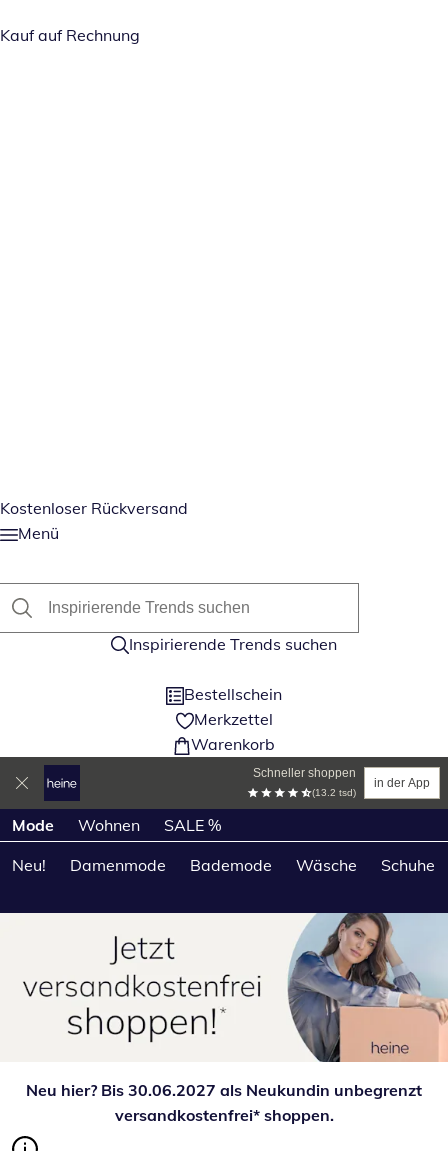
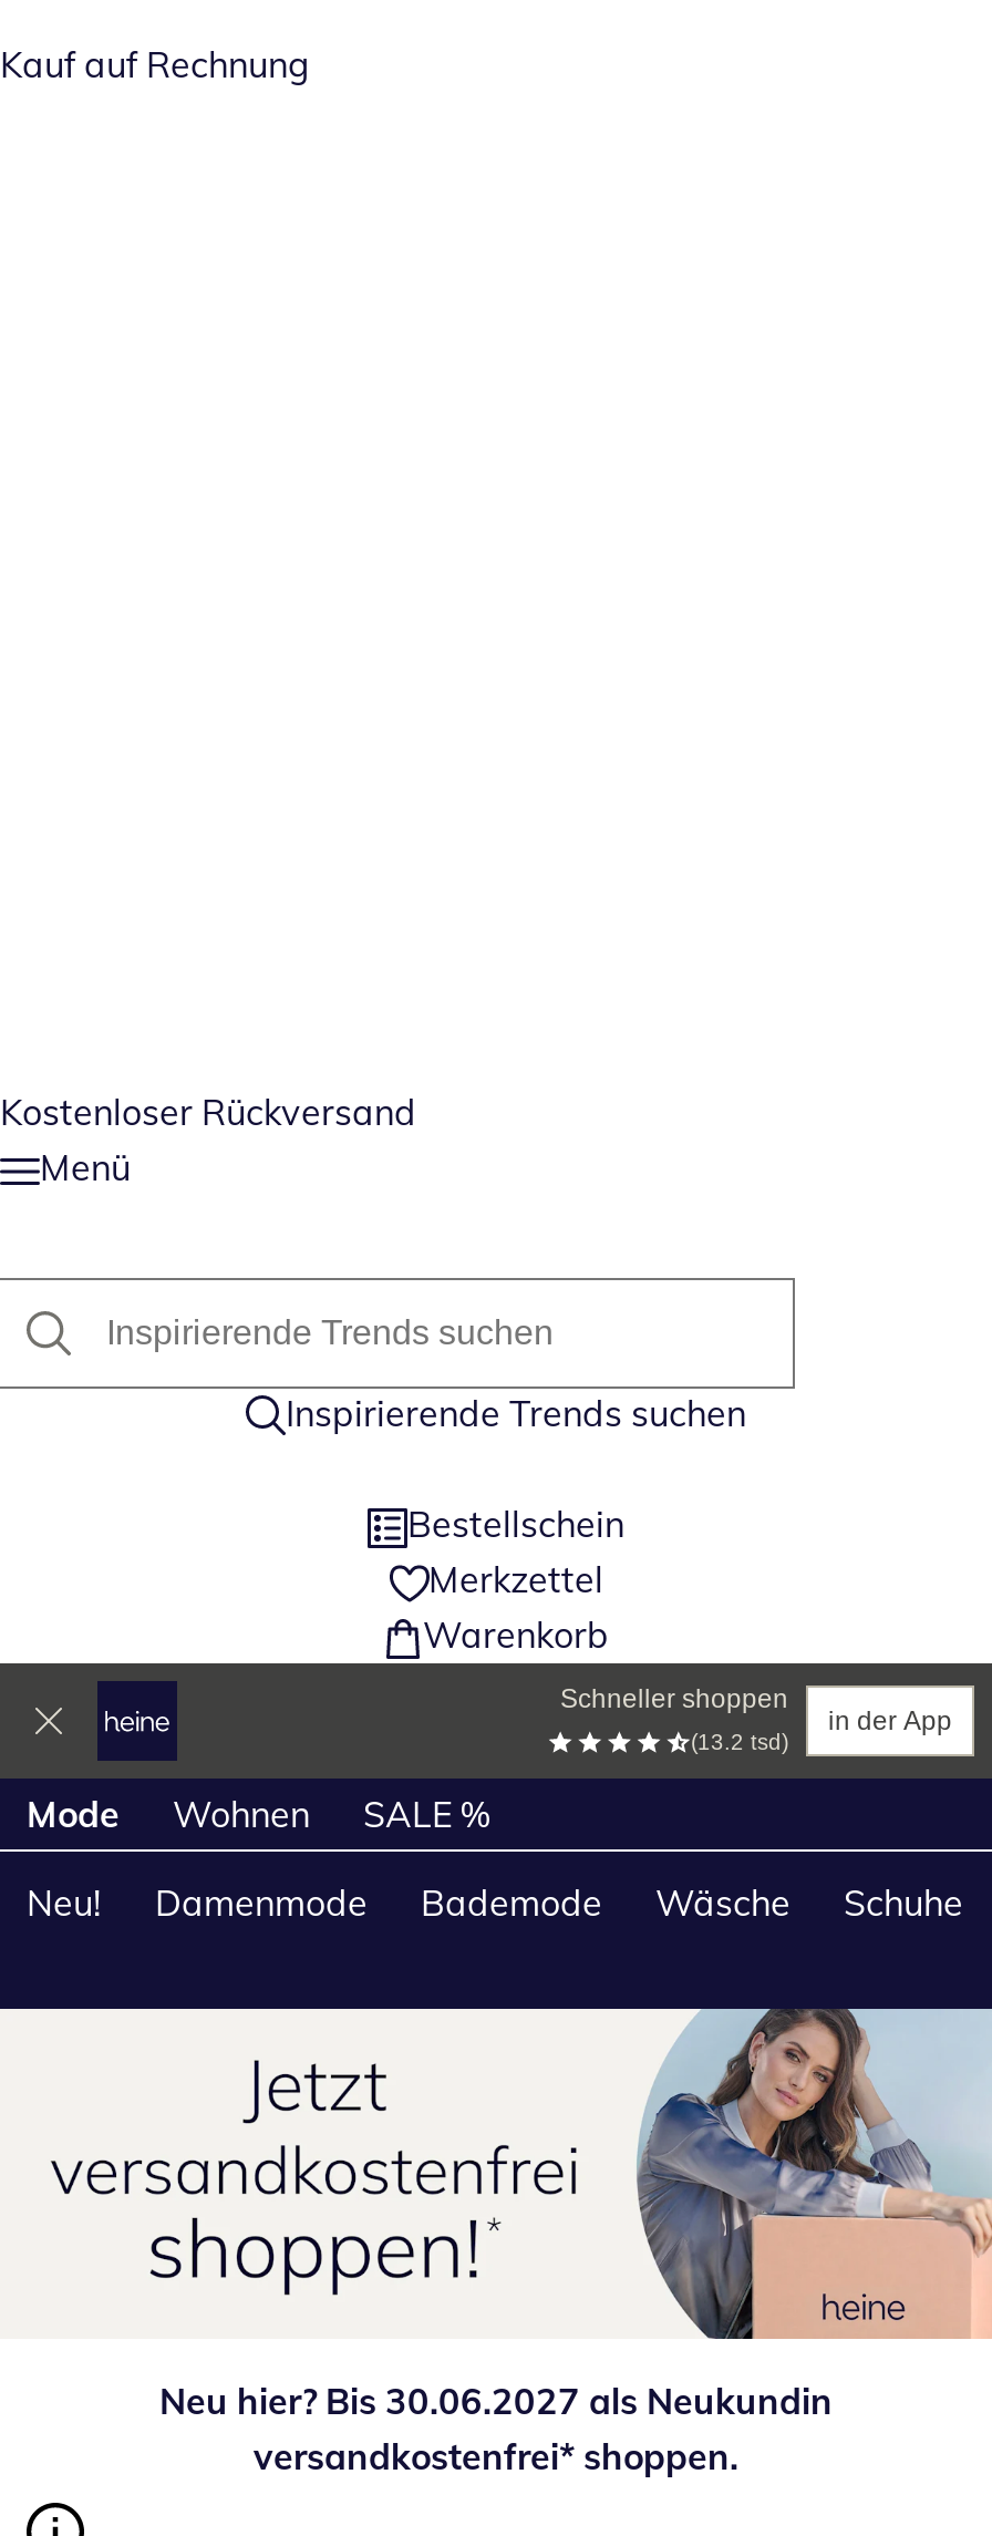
[26,1080,422,1100] Neu hier? Bis 30.06.2027 als Neukundin unbegrenzt -> [159,2379,833,2423] Neu hier? Bis 30.06.2027 als Neukundin

